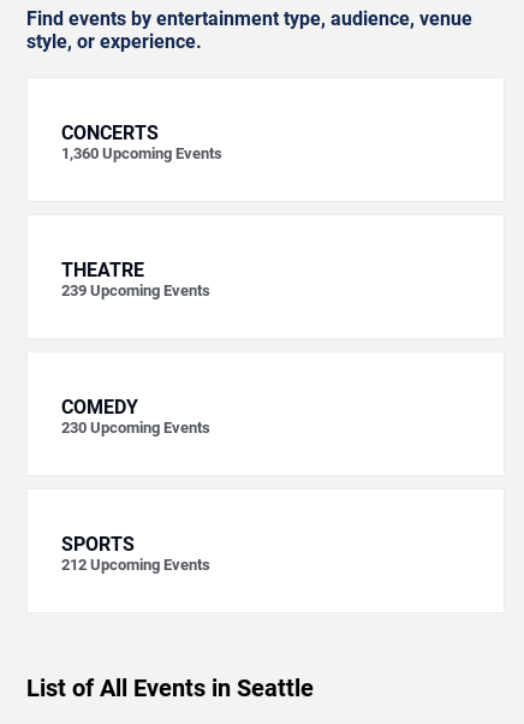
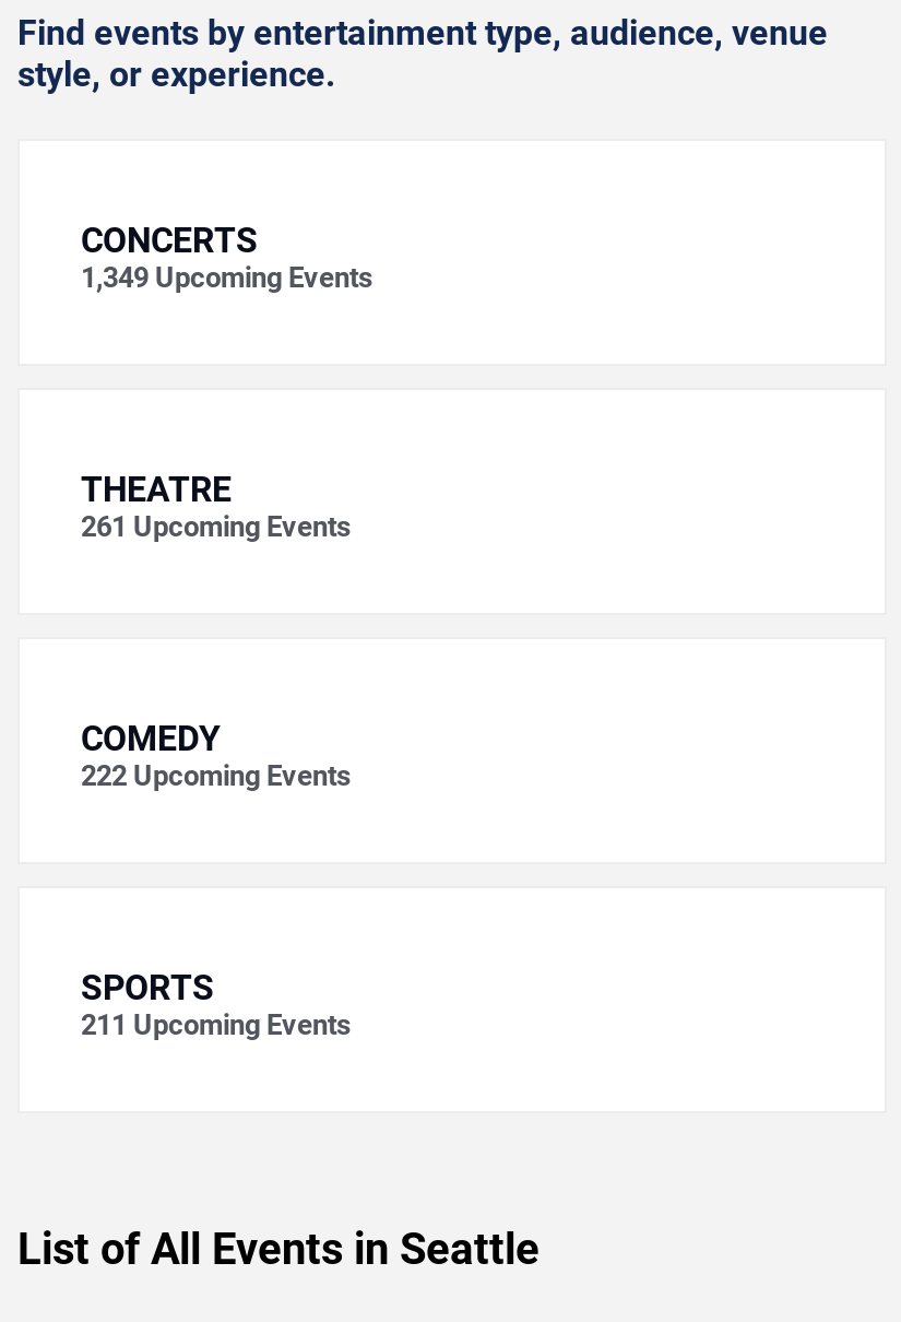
[61,145,222,163] 1,360 Upcoming Events -> [81,262,374,295] 1,349 Upcoming Events
[61,282,210,300] 239 Upcoming Events -> [81,511,352,544] 261 Upcoming Events
[61,419,210,437] 230 Upcoming Events -> [81,760,352,793] 222 Upcoming Events
[61,556,210,574] 212 Upcoming Events -> [81,1009,352,1042] 211 Upcoming Events

